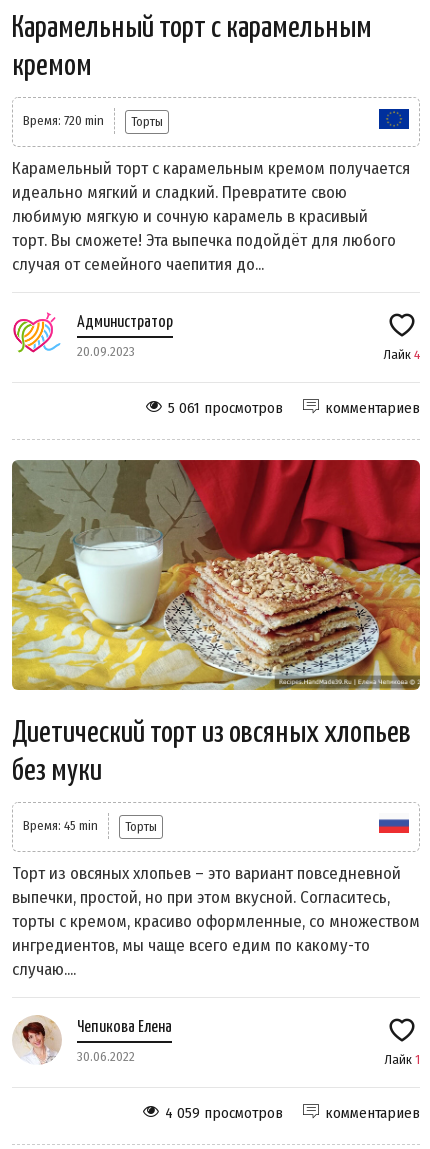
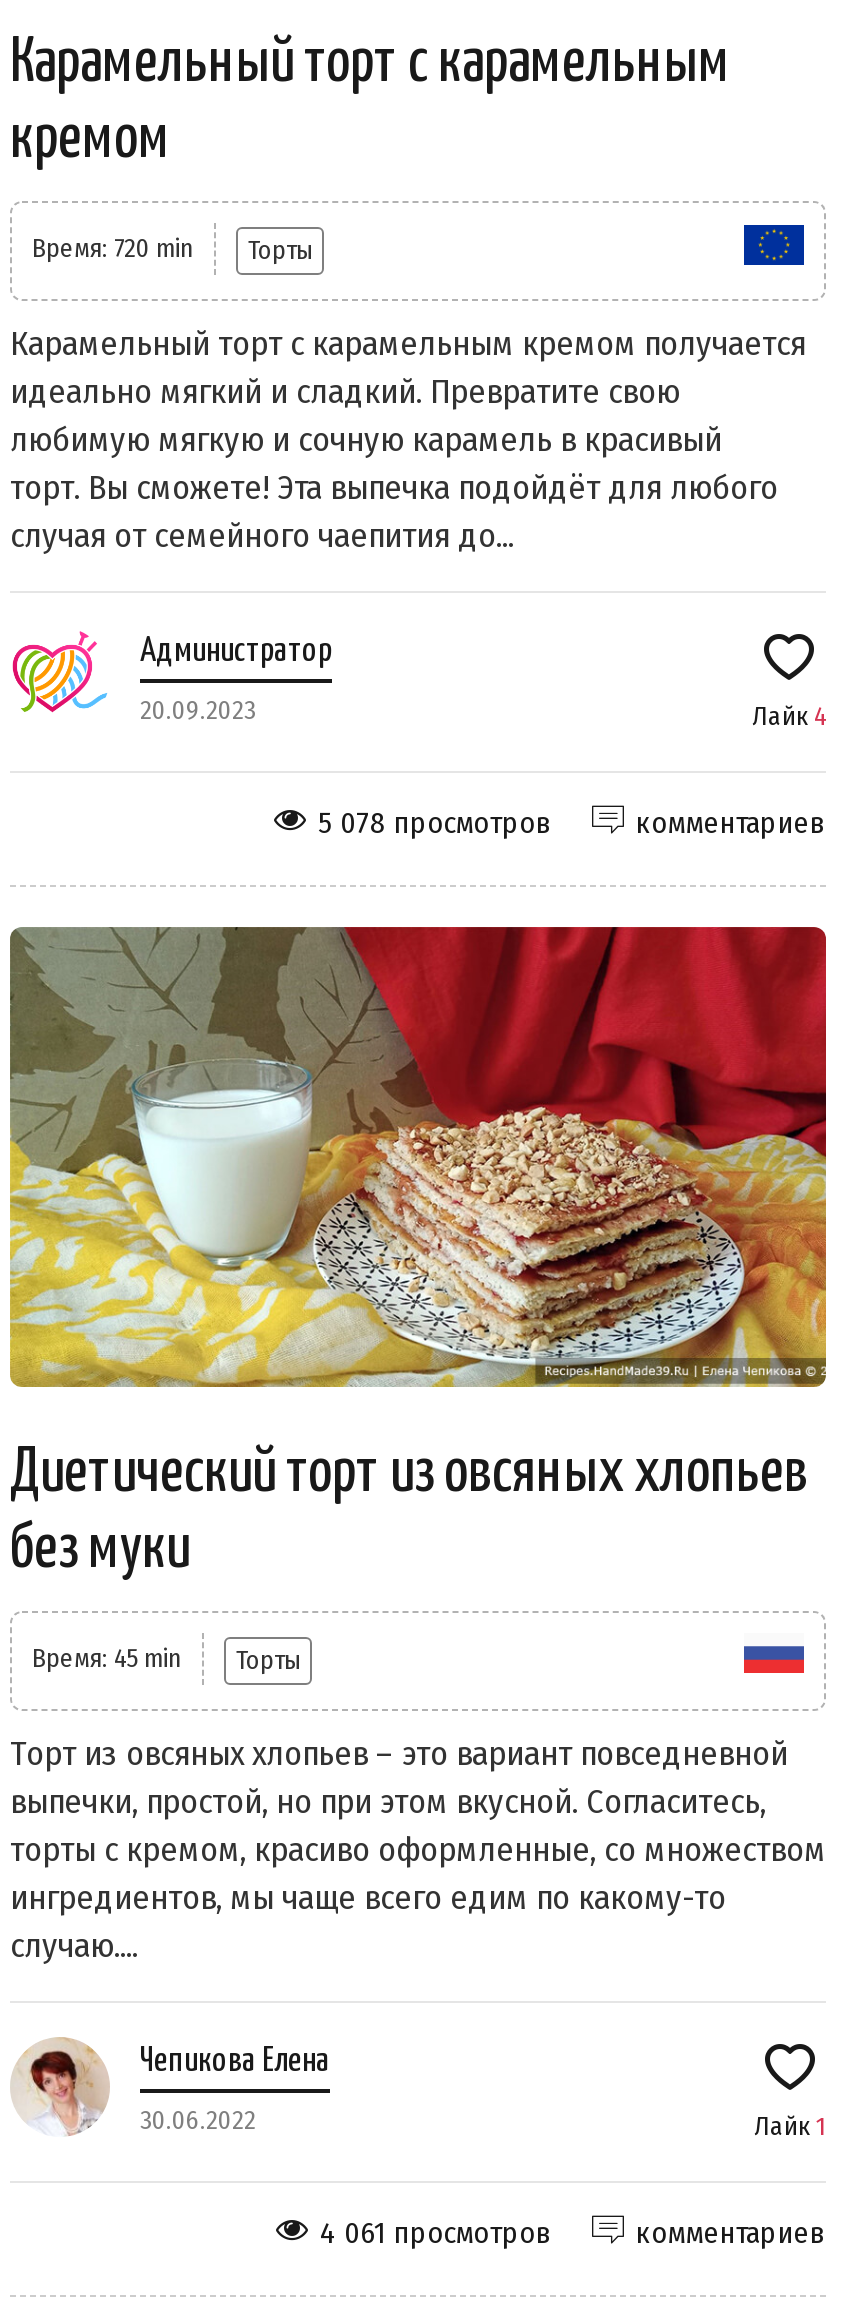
[168,399,283,417] 5 061 просмотров -> [318,806,552,842] 5 078 просмотров
[165,1104,283,1122] 4 059 просмотров -> [320,2214,552,2250] 4 061 просмотров

